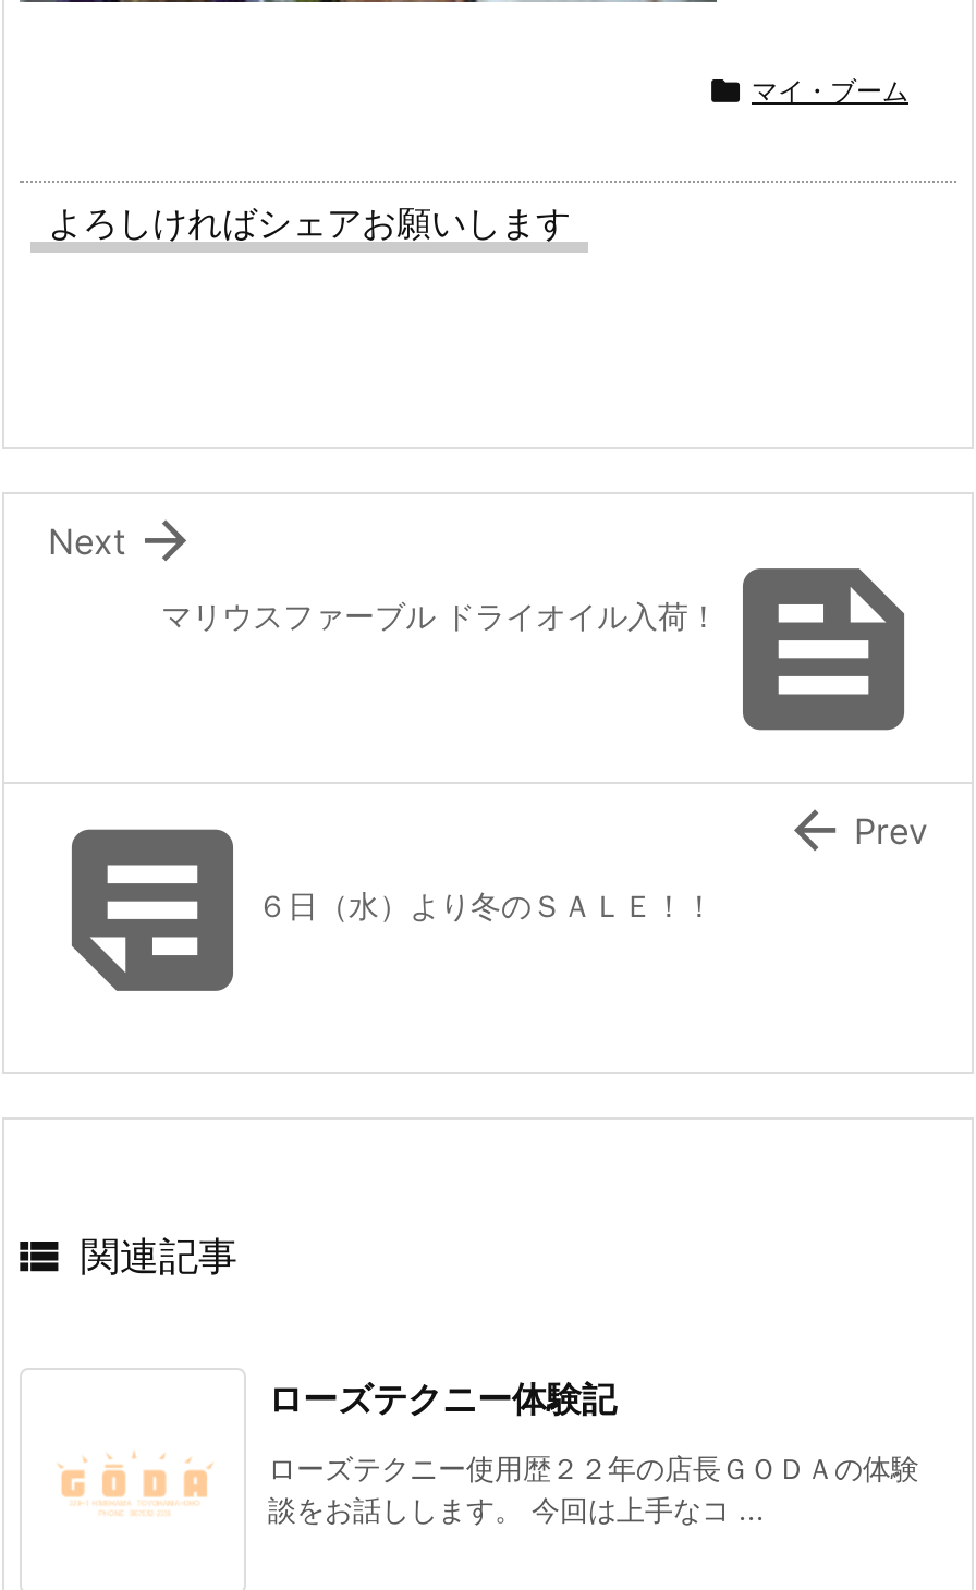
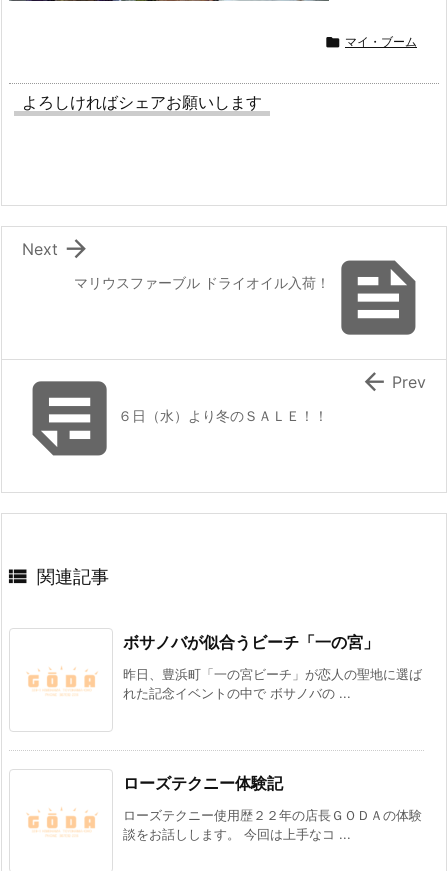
none -> [123,634,422,701] ボサノバが似合うビーチ「一の宮」 | 昨日、豊浜町「一の宮ビーチ」が恋人の聖地に選ば | れた記念イベントの中で ボサノバの ...

